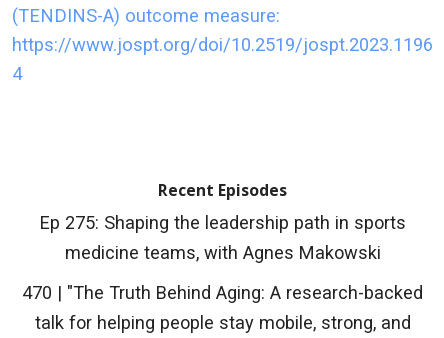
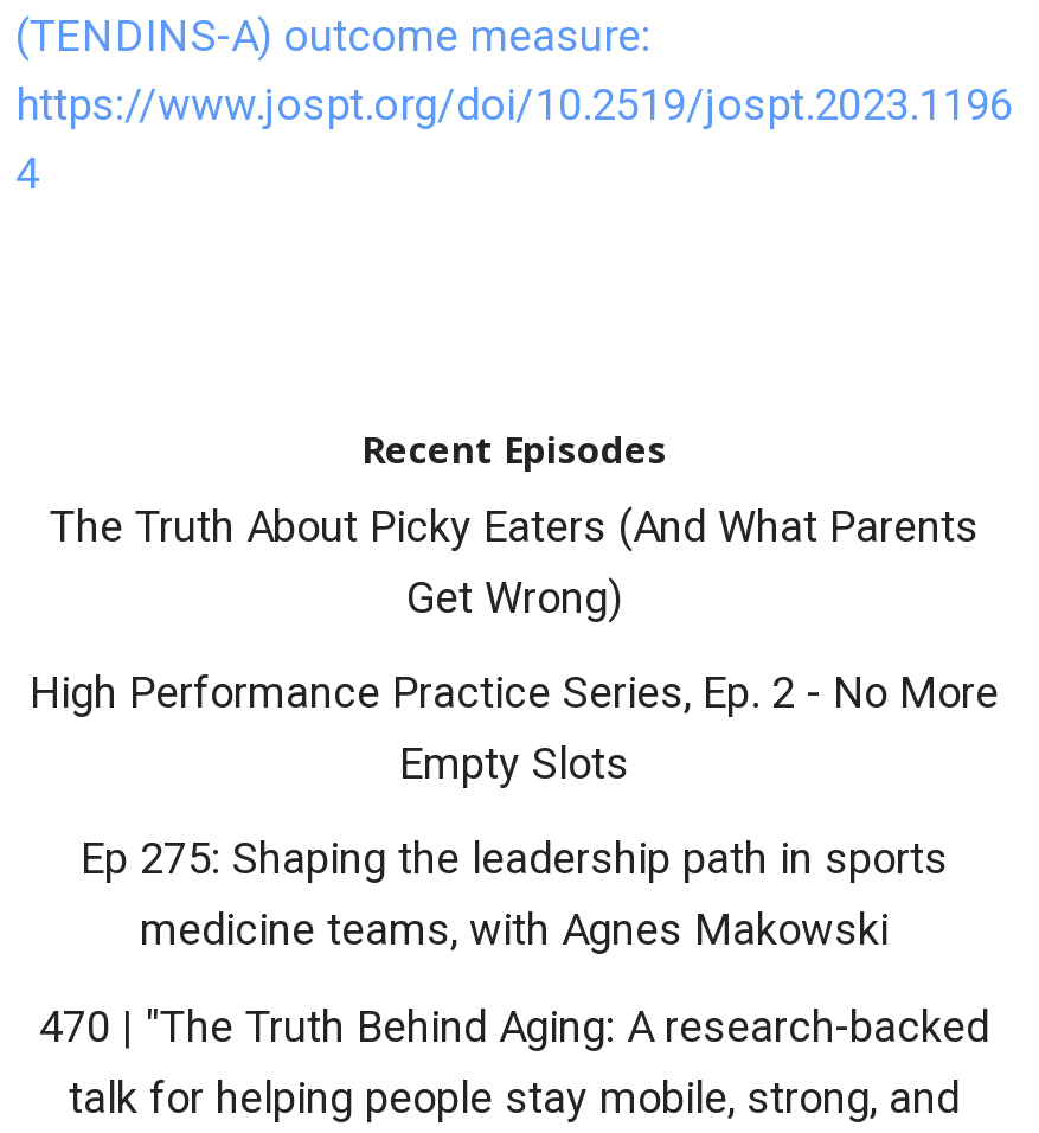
none -> [30,501,999,788] The Truth About Picky Eaters (And What Parents | Get Wrong) | High Performance Practice Series, Ep. 2 - No More | Empty Slots

